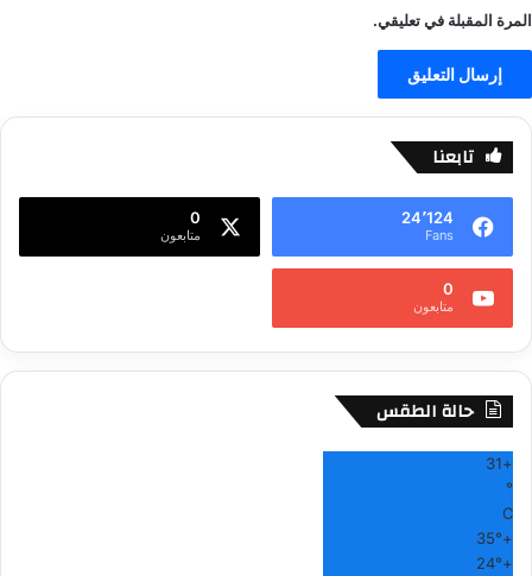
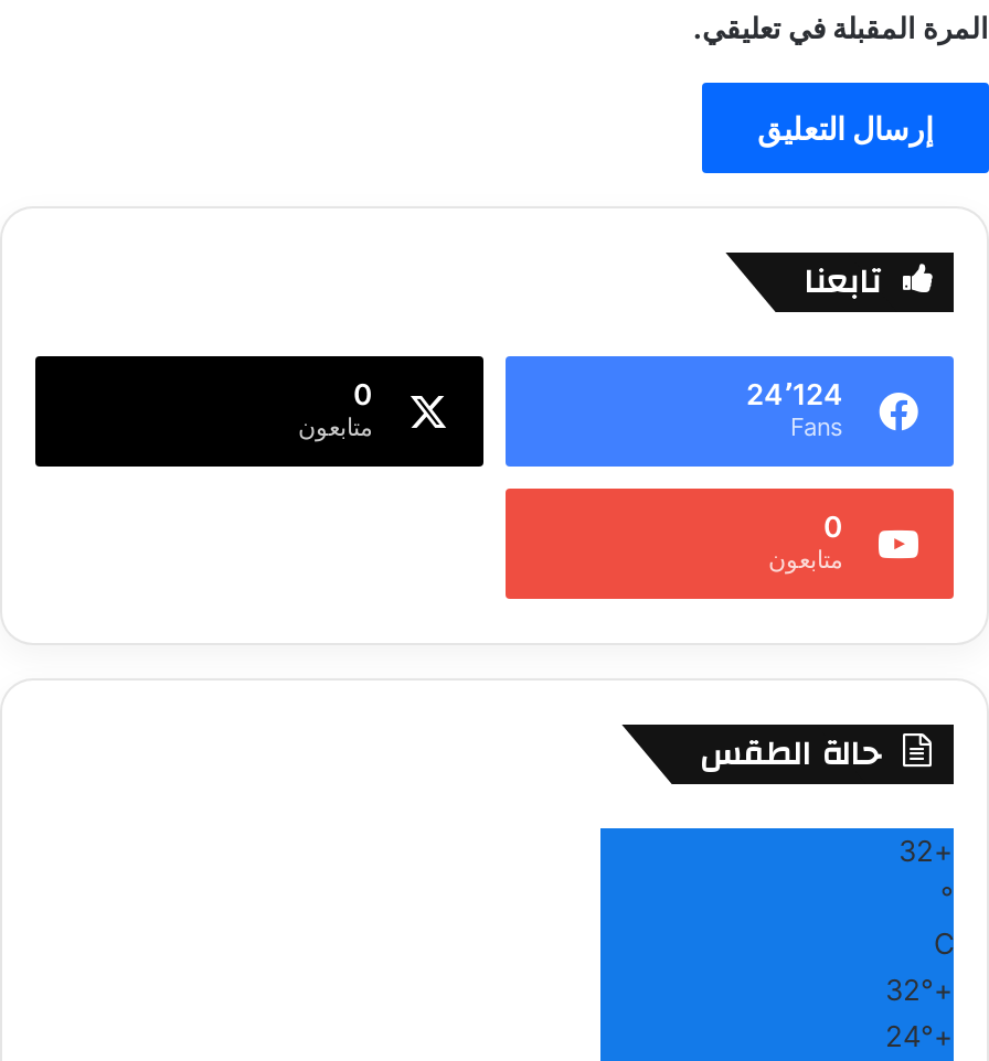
[486,454,502,473] 31 -> [898,834,934,869] 32
[476,528,502,547] 35° -> [885,973,934,1008] 32°

